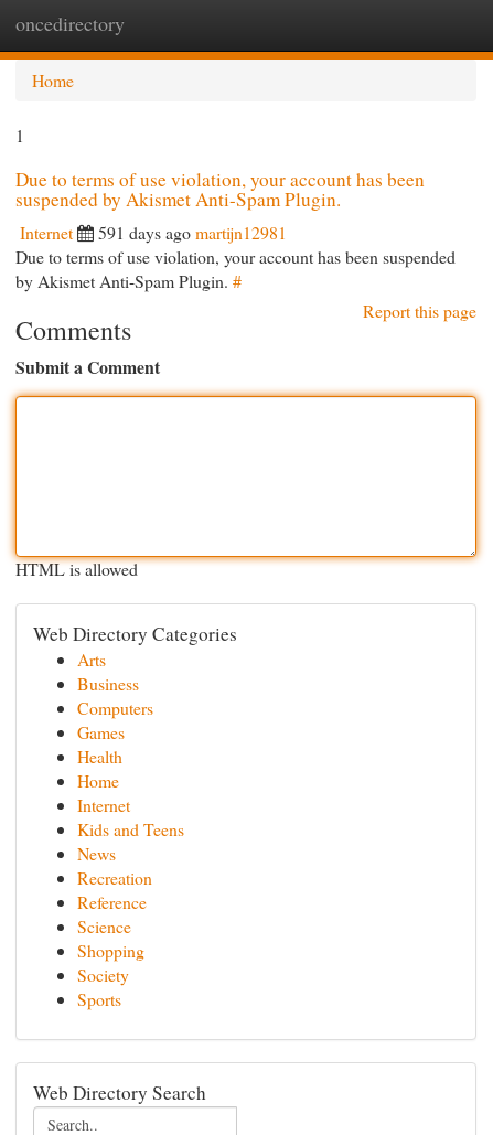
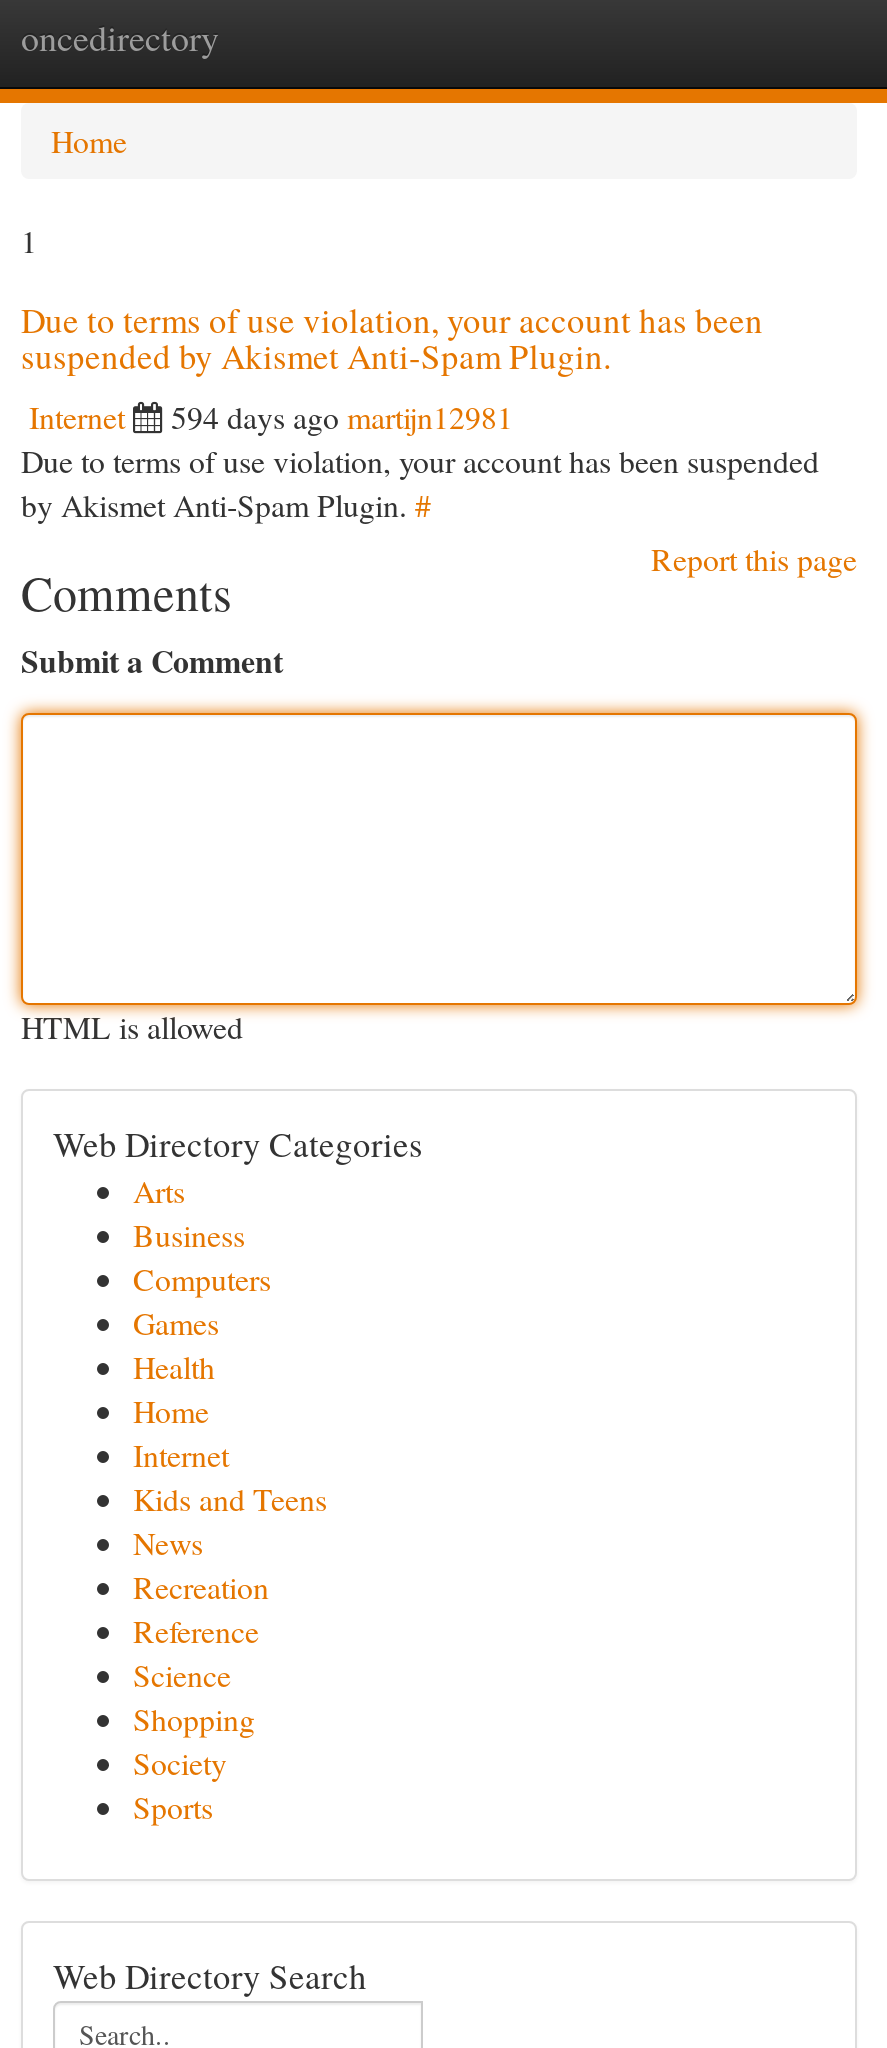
[98,221,287,244] 591 days ago martijn12981 -> [171,395,513,437] 594 days ago martijn12981

